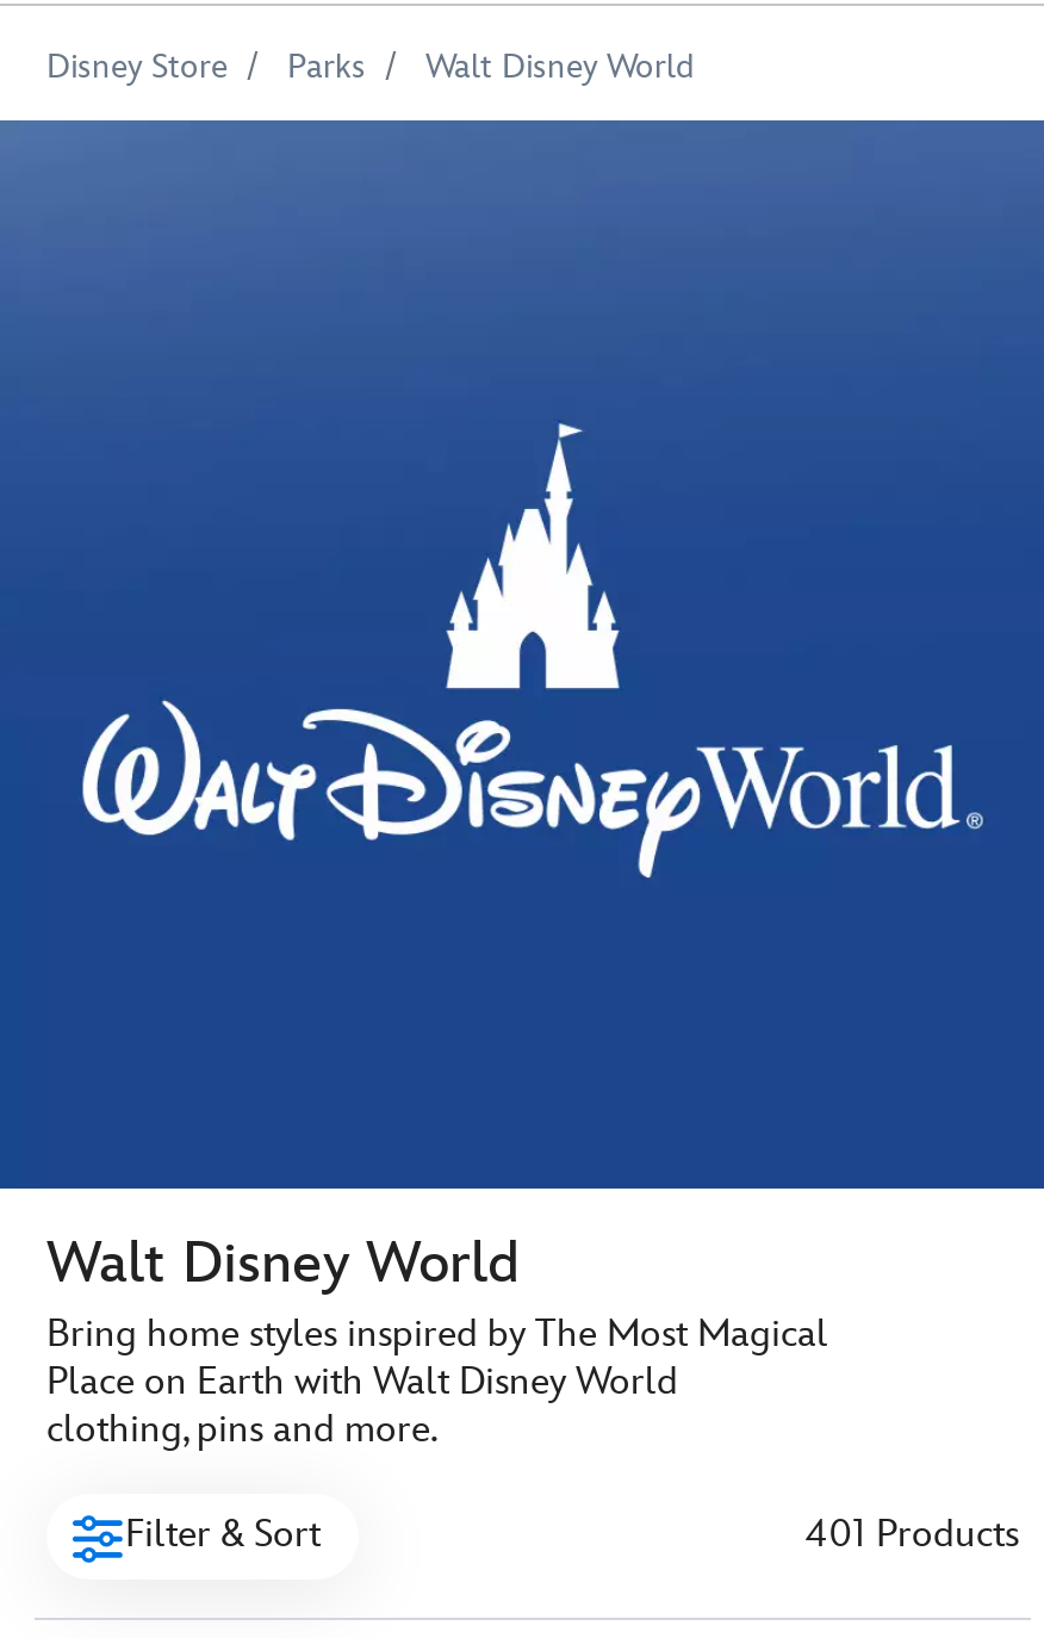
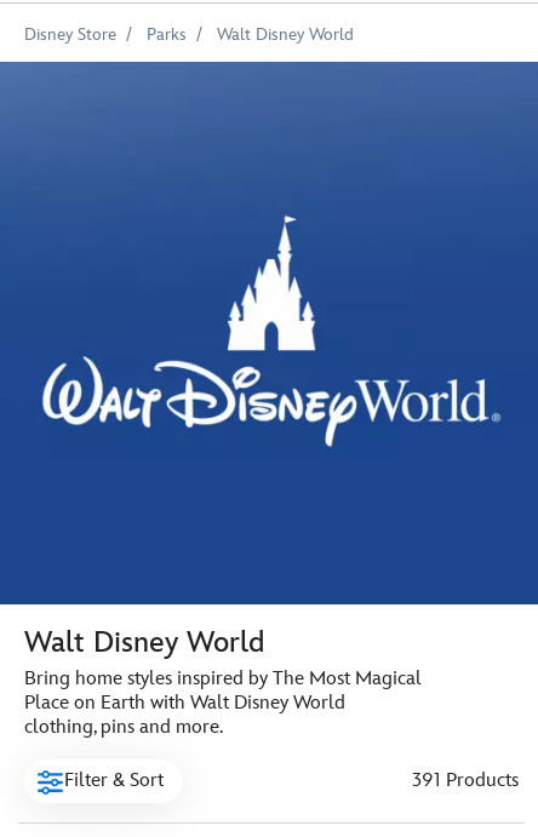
[804,1513,1019,1558] 401 Products -> [412,769,519,792] 391 Products

